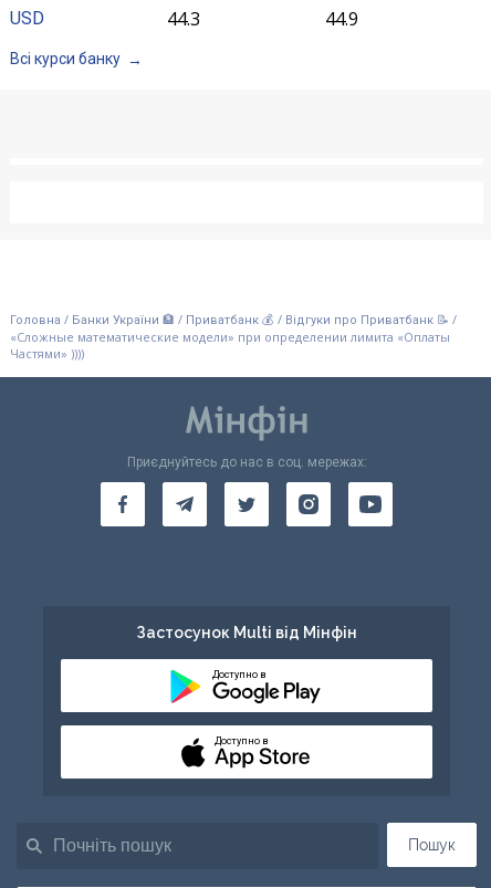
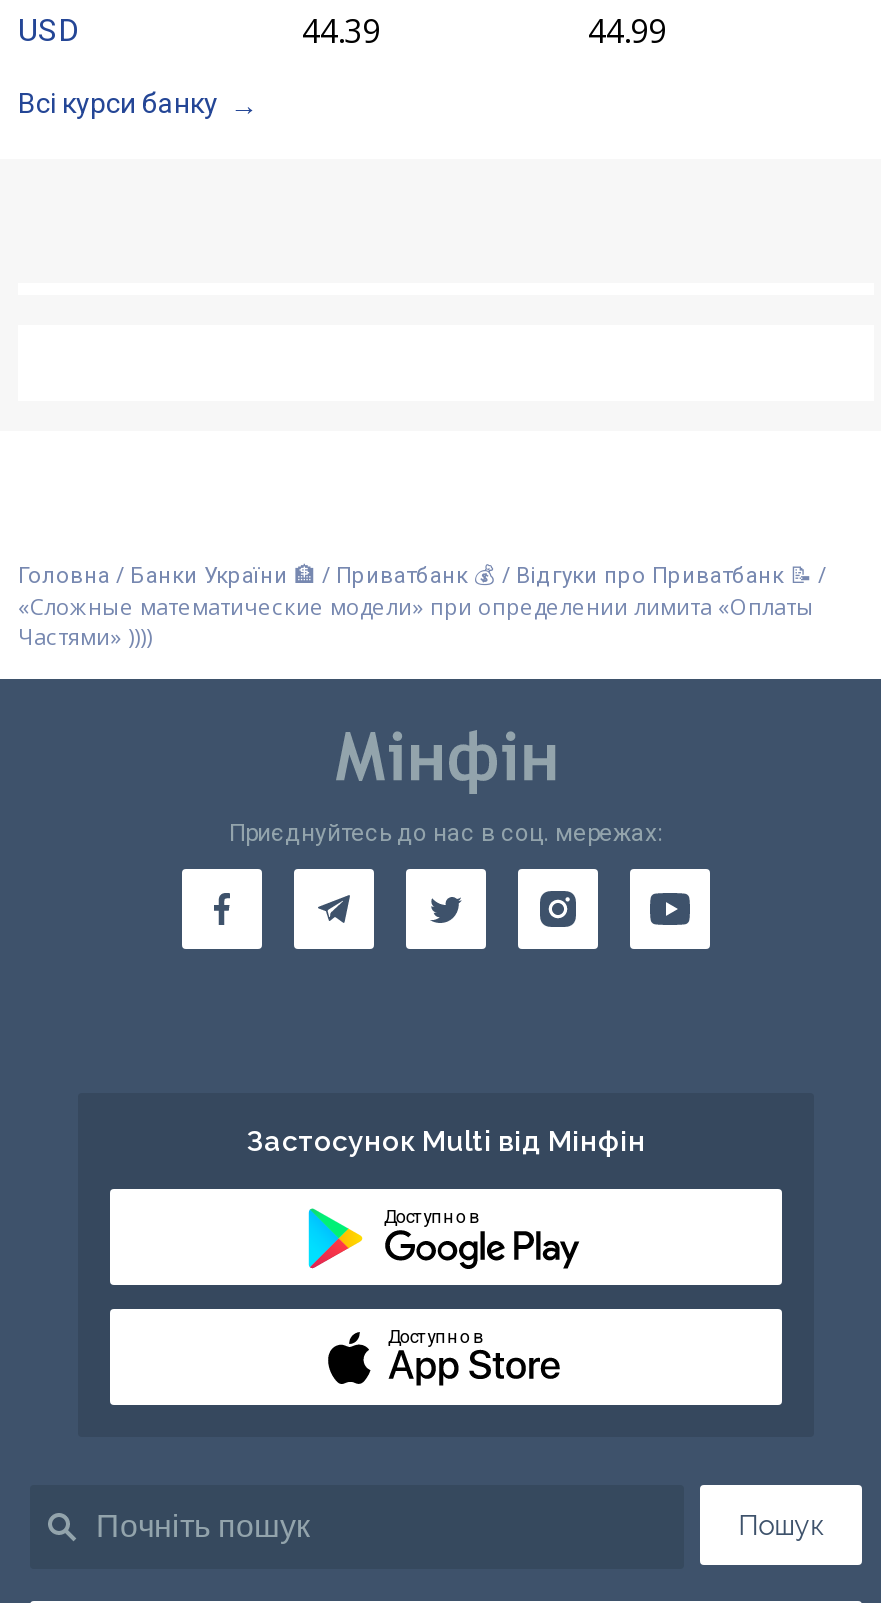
[167,7,200,31] 44.3 -> [302,9,380,53] 44.39
[325,7,358,31] 44.9 -> [588,9,666,53] 44.99

